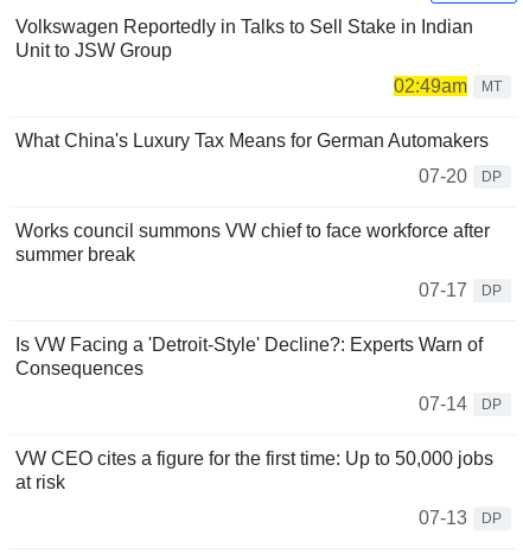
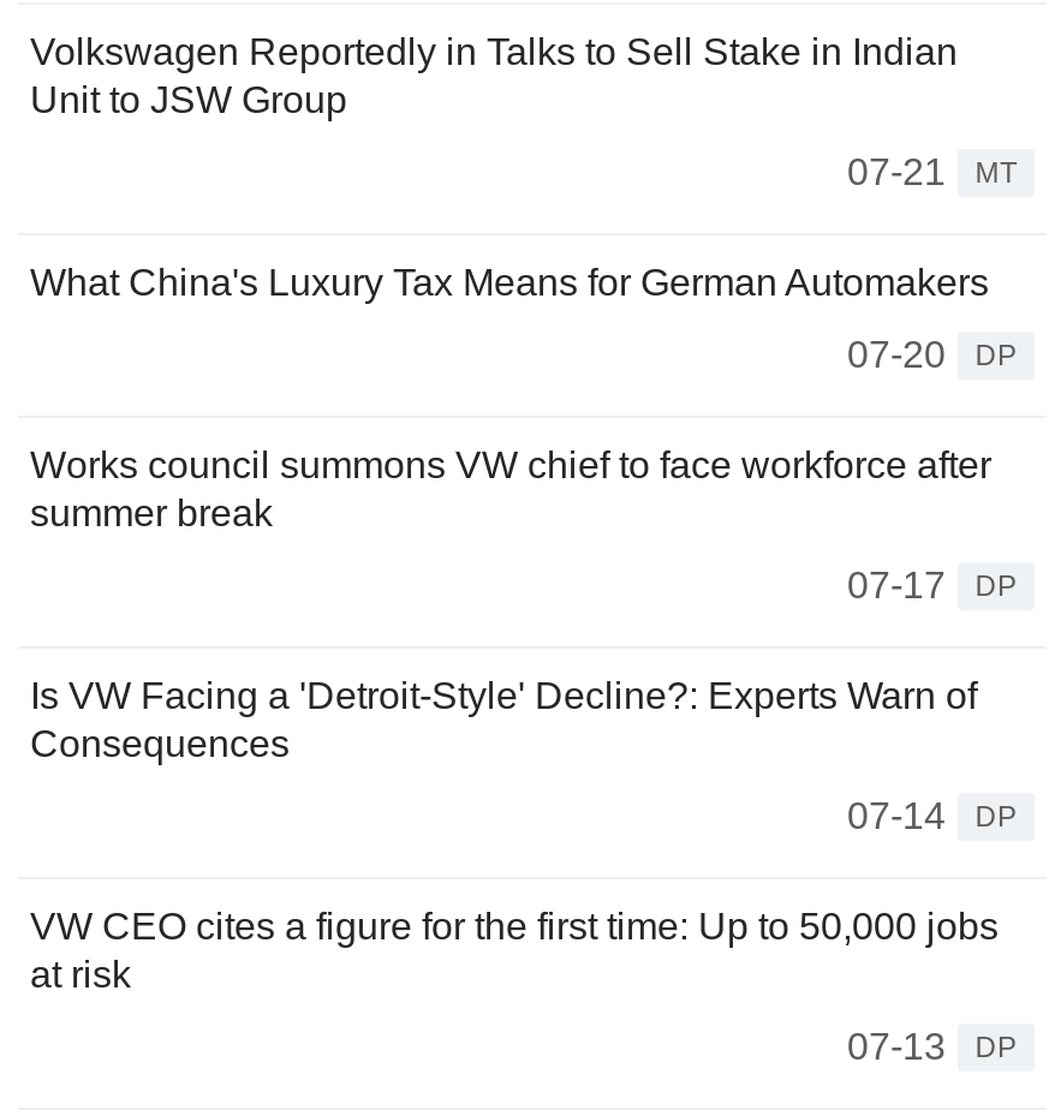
[394,76,502,96] 02:49am MT -> [847,152,1017,193] 07-21 MT

